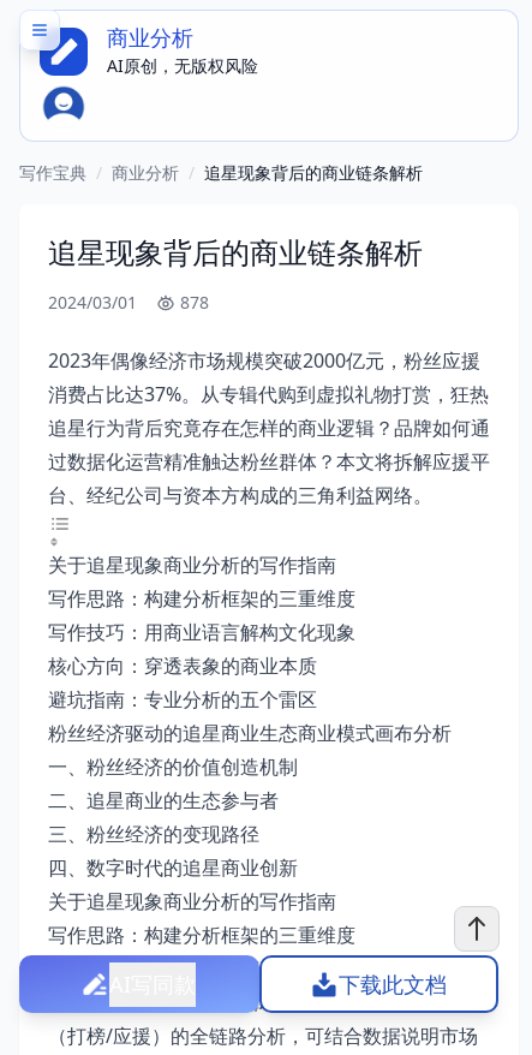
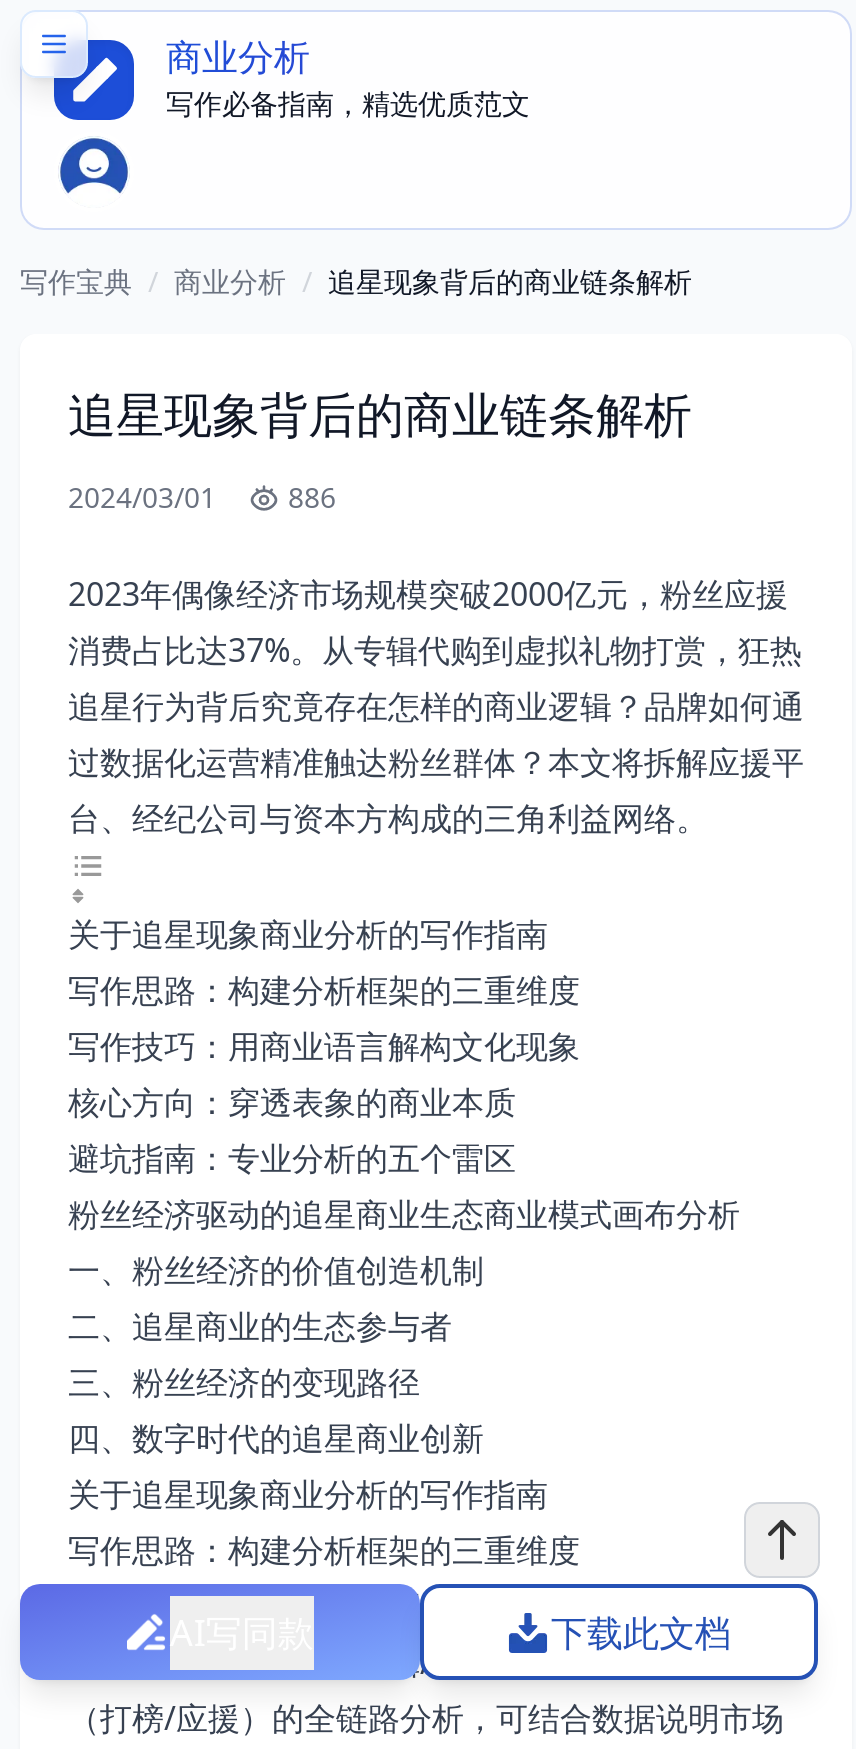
[107,54,258,77] AI原创，无版权风险 -> [166,84,530,122] 写作必备指南，精选优质范文
[48,291,209,314] 2024/03/01 878 -> [68,478,336,516] 2024/03/01 886

